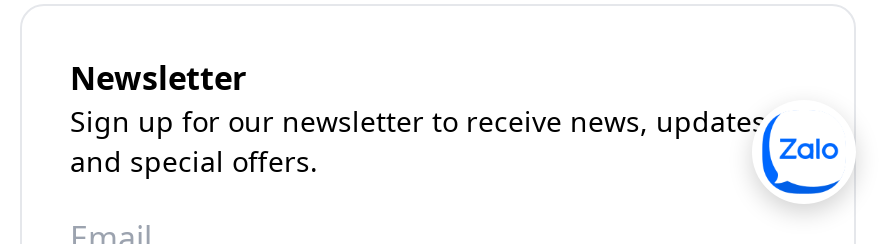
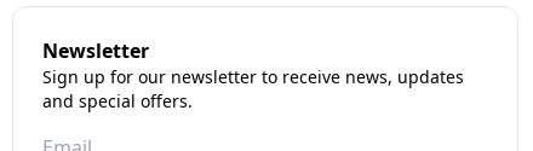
[756,114,848,212] [image] -> none

